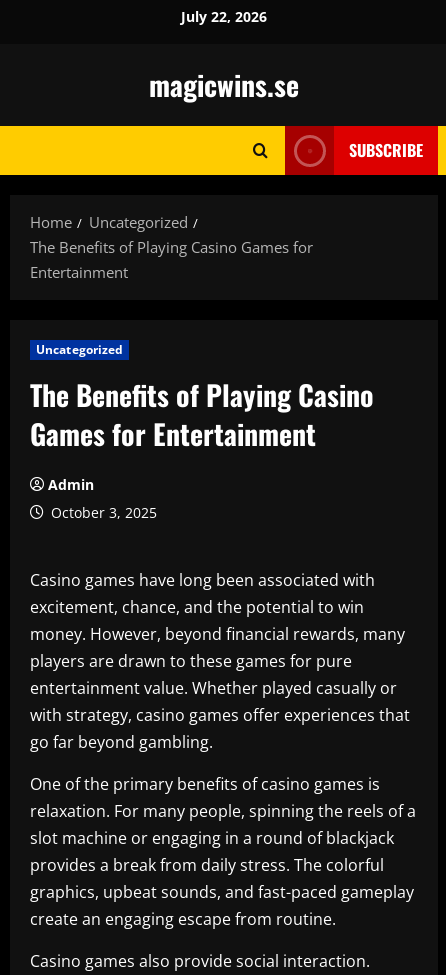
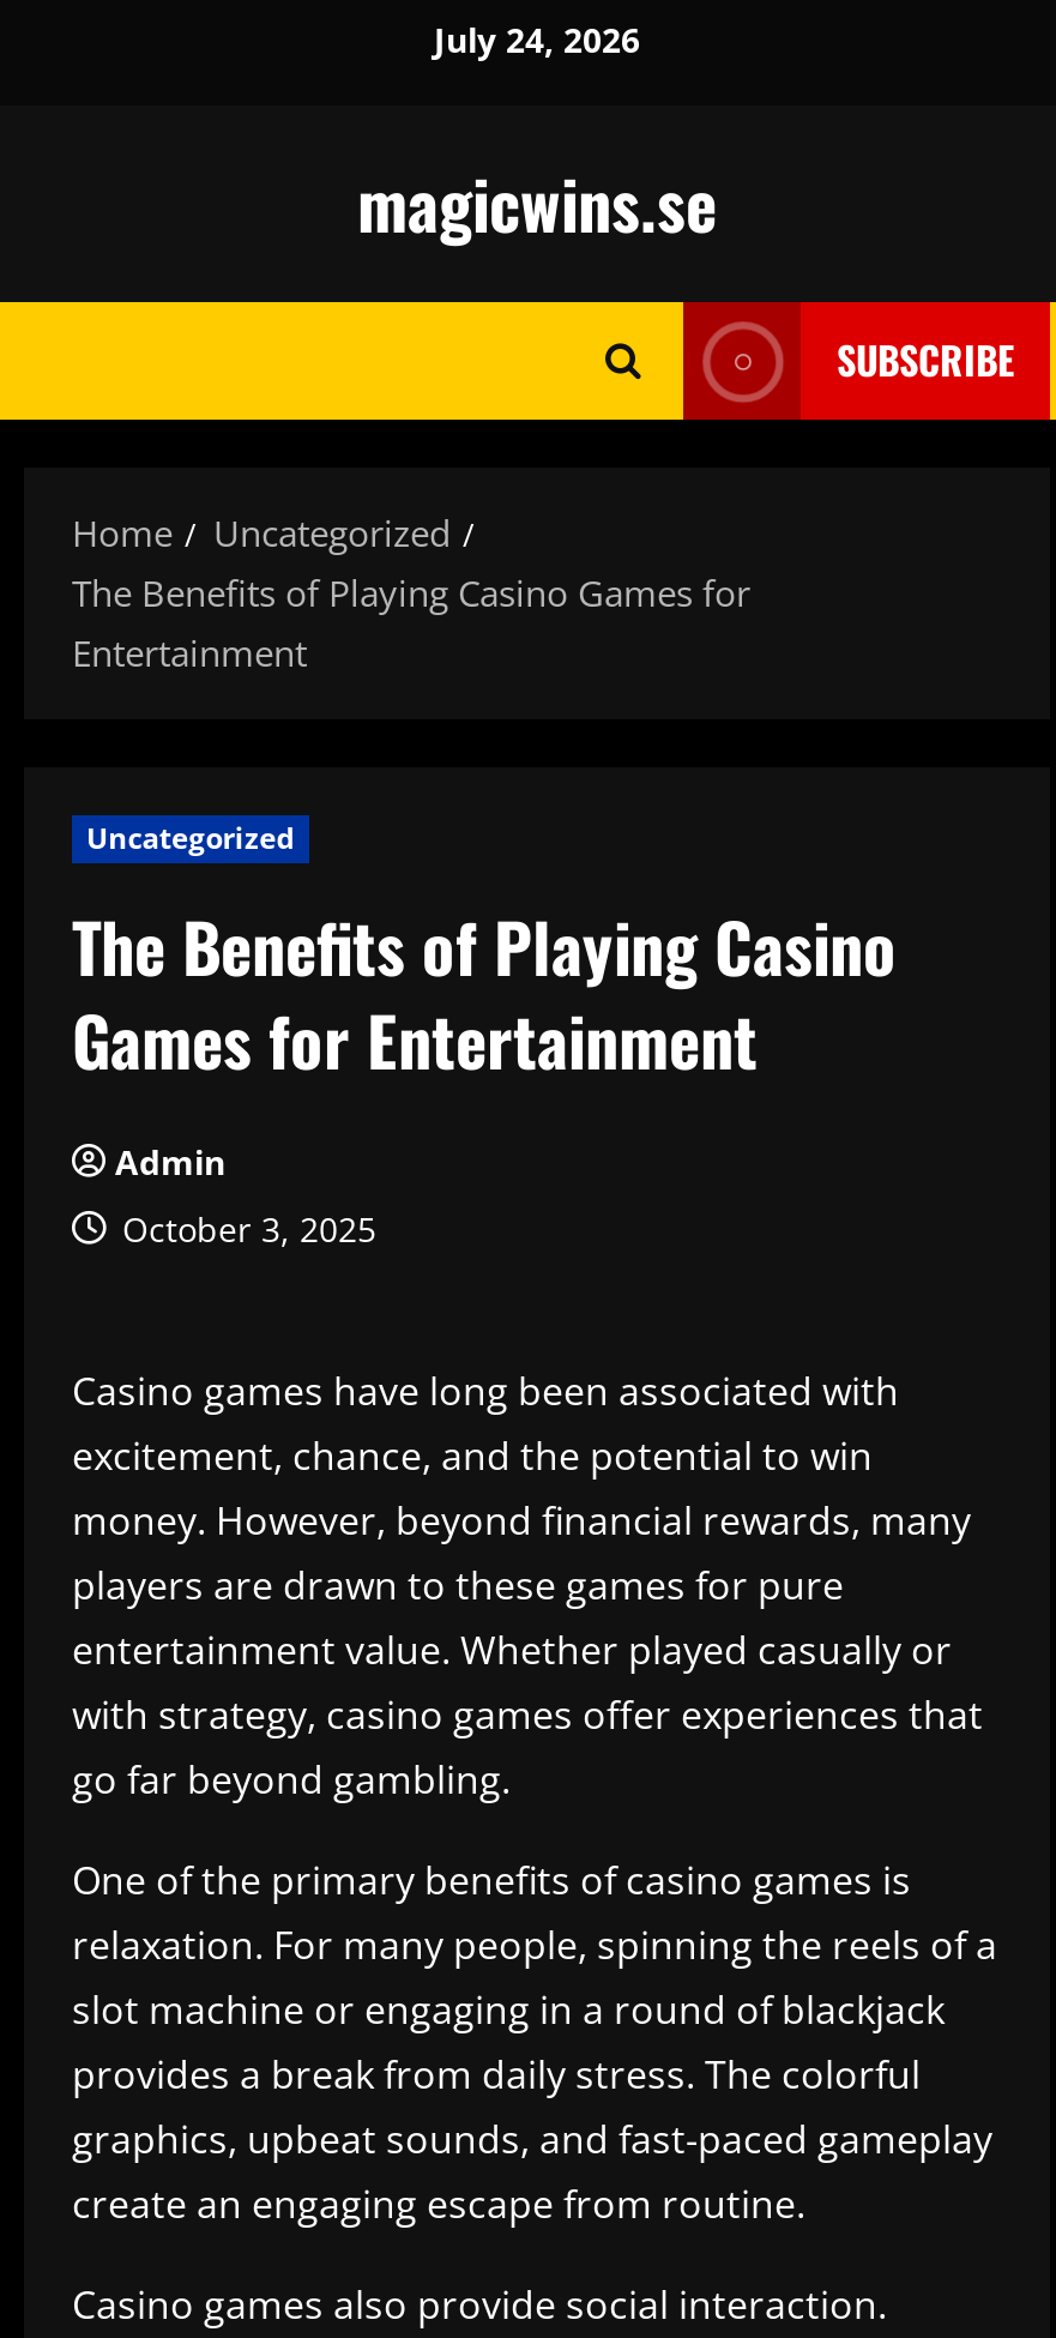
[181,7,267,26] July 22, 2026 -> [434,17,640,62] July 24, 2026

